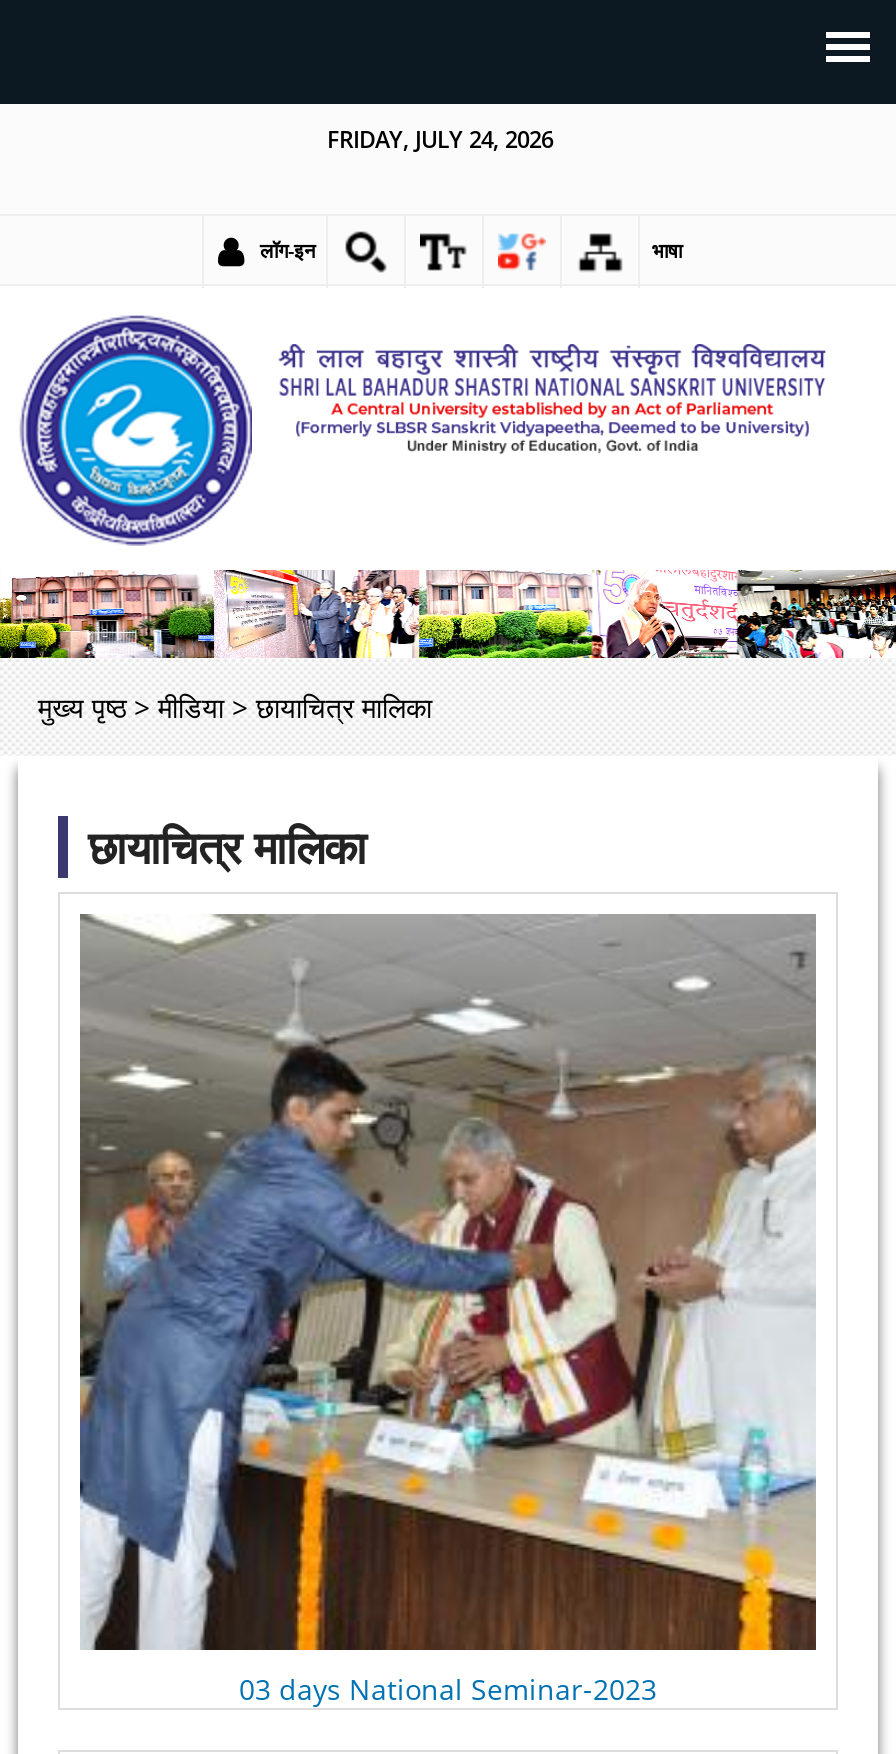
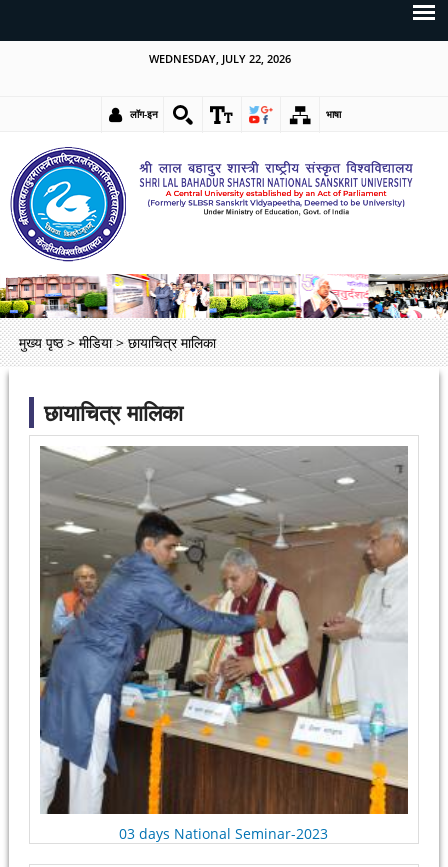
[327,124,553,154] FRIDAY, JULY 24, 2026 -> [149,51,291,66] WEDNESDAY, JULY 22, 2026

